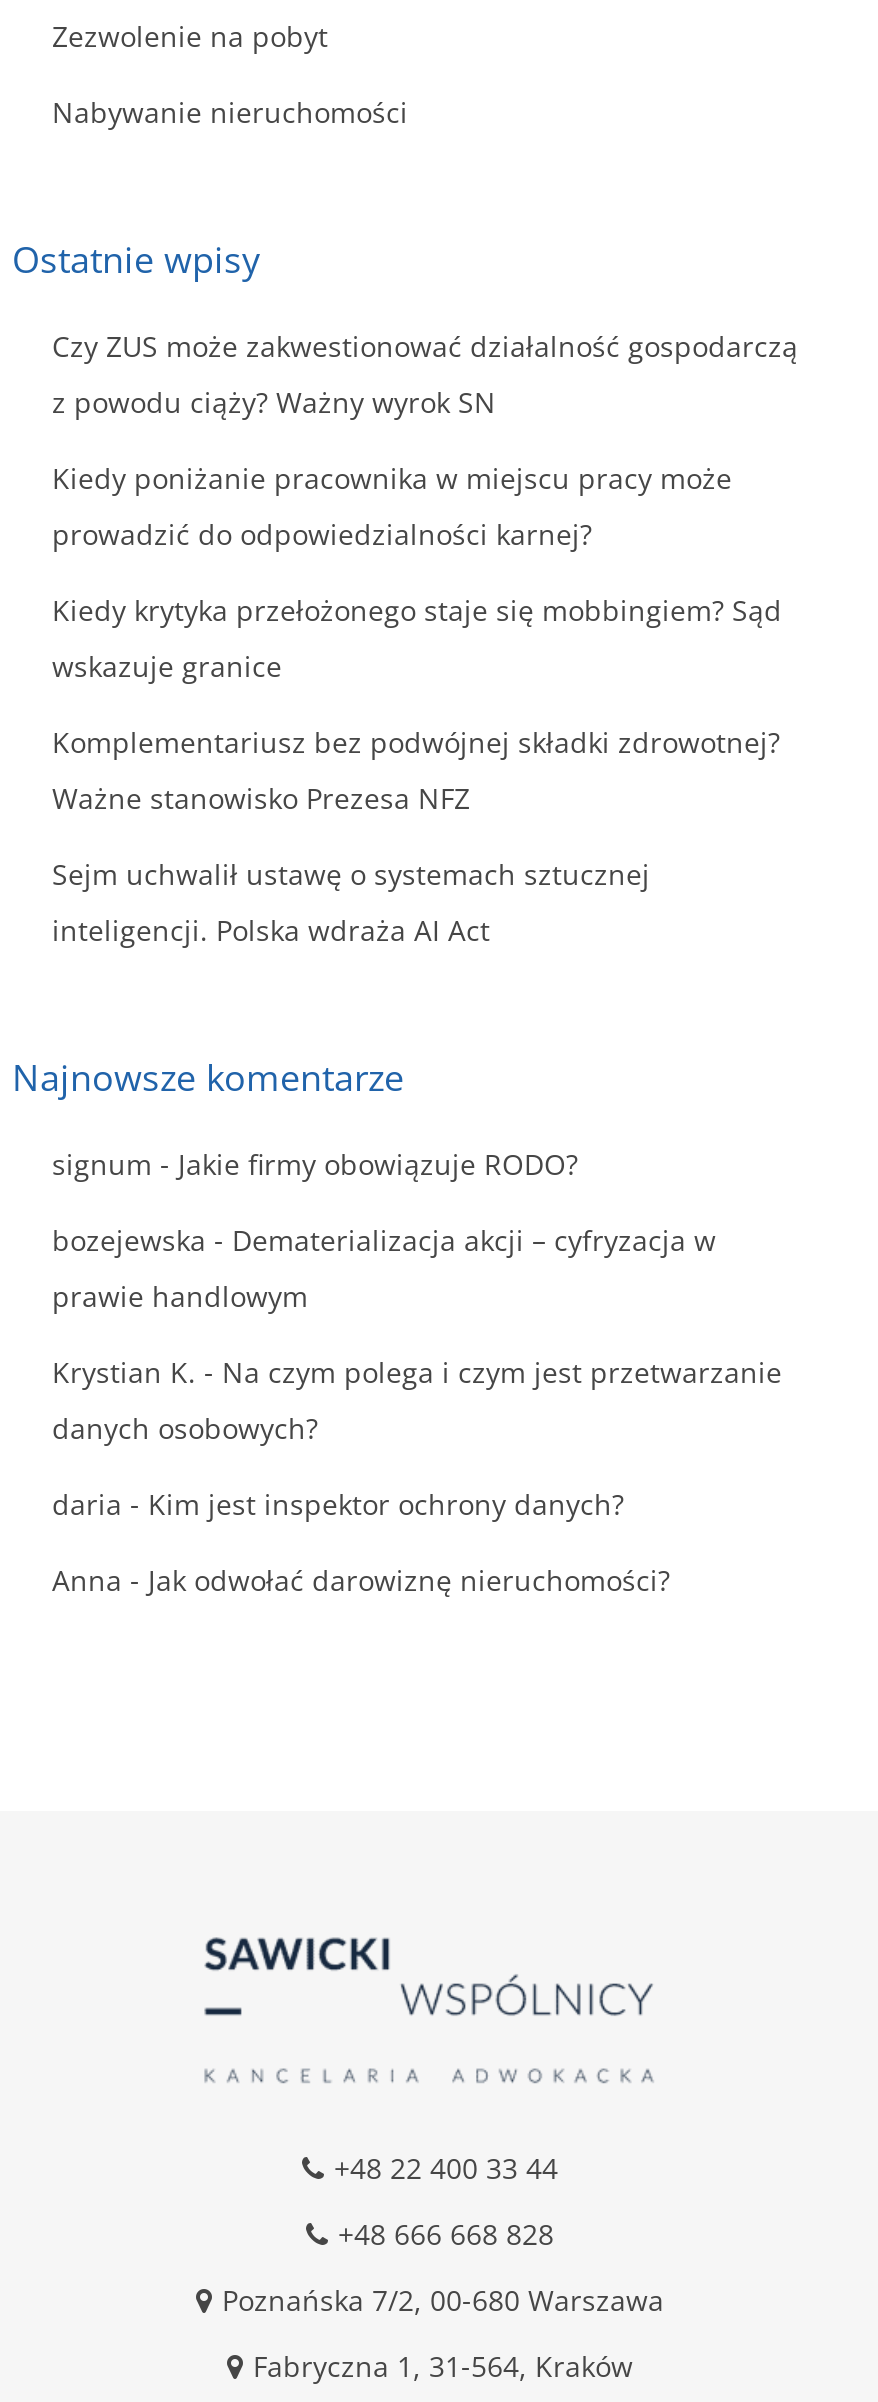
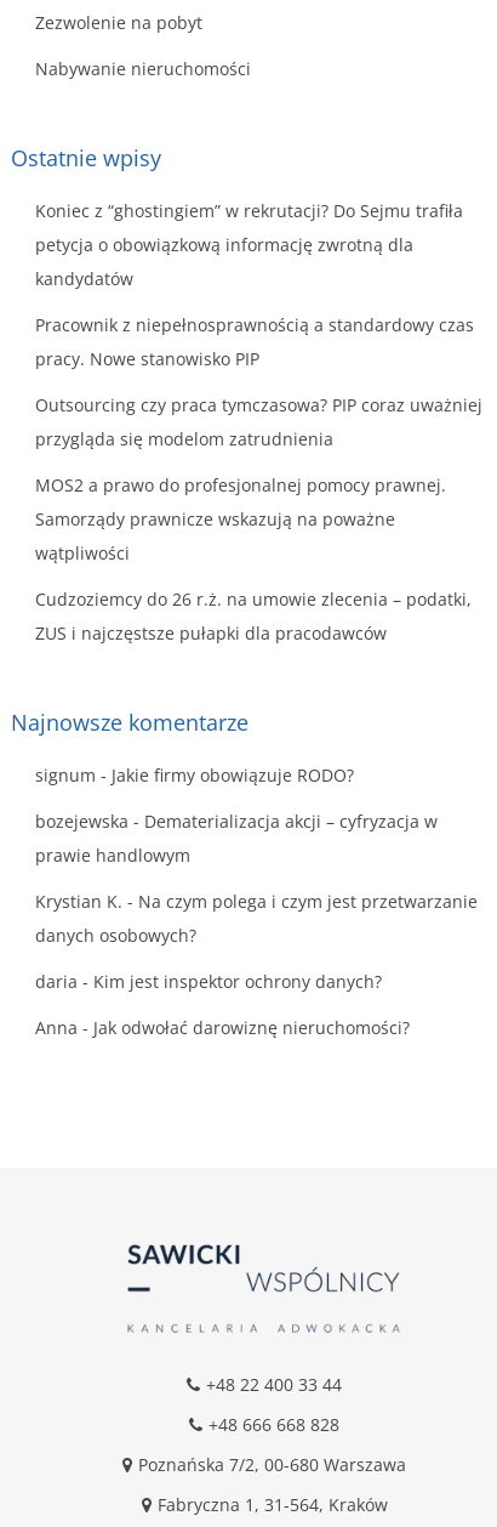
[52,327,798,949] Czy ZUS może zakwestionować działalność gospodarczą | z powodu ciąży? Ważny wyrok SN | Kiedy poniżanie pracownika w miejscu pracy może | prowadzić do odpowiedzialności karnej? | Kiedy krytyka przełożonego staje się mobbingiem? Sąd | wskazuje granice | Komplementariusz bez podwójnej składki zdrowotnej? | Ważne stanowisko Prezesa NFZ | Sejm uchwalił ustawę o systemach sztucznej | inteligencji. Polska wdraża AI Act -> [35,199,482,645] Koniec z “ghostingiem” w rekrutacji? Do Sejmu trafiła | petycja o obowiązkową informację zwrotną dla | kandydatów | Pracownik z niepełnosprawnością a standardowy czas | pracy. Nowe stanowisko PIP | Outsourcing czy praca tymczasowa? PIP coraz uważniej | przygląda się modelom zatrudnienia | MOS2 a prawo do profesjonalnej pomocy prawnej. | Samorządy prawnicze wskazują na poważne | wątpliwości | Cudzoziemcy do 26 r.ż. na umowie zlecenia – podatki, | ZUS i najczęstsze pułapki dla pracodawców

